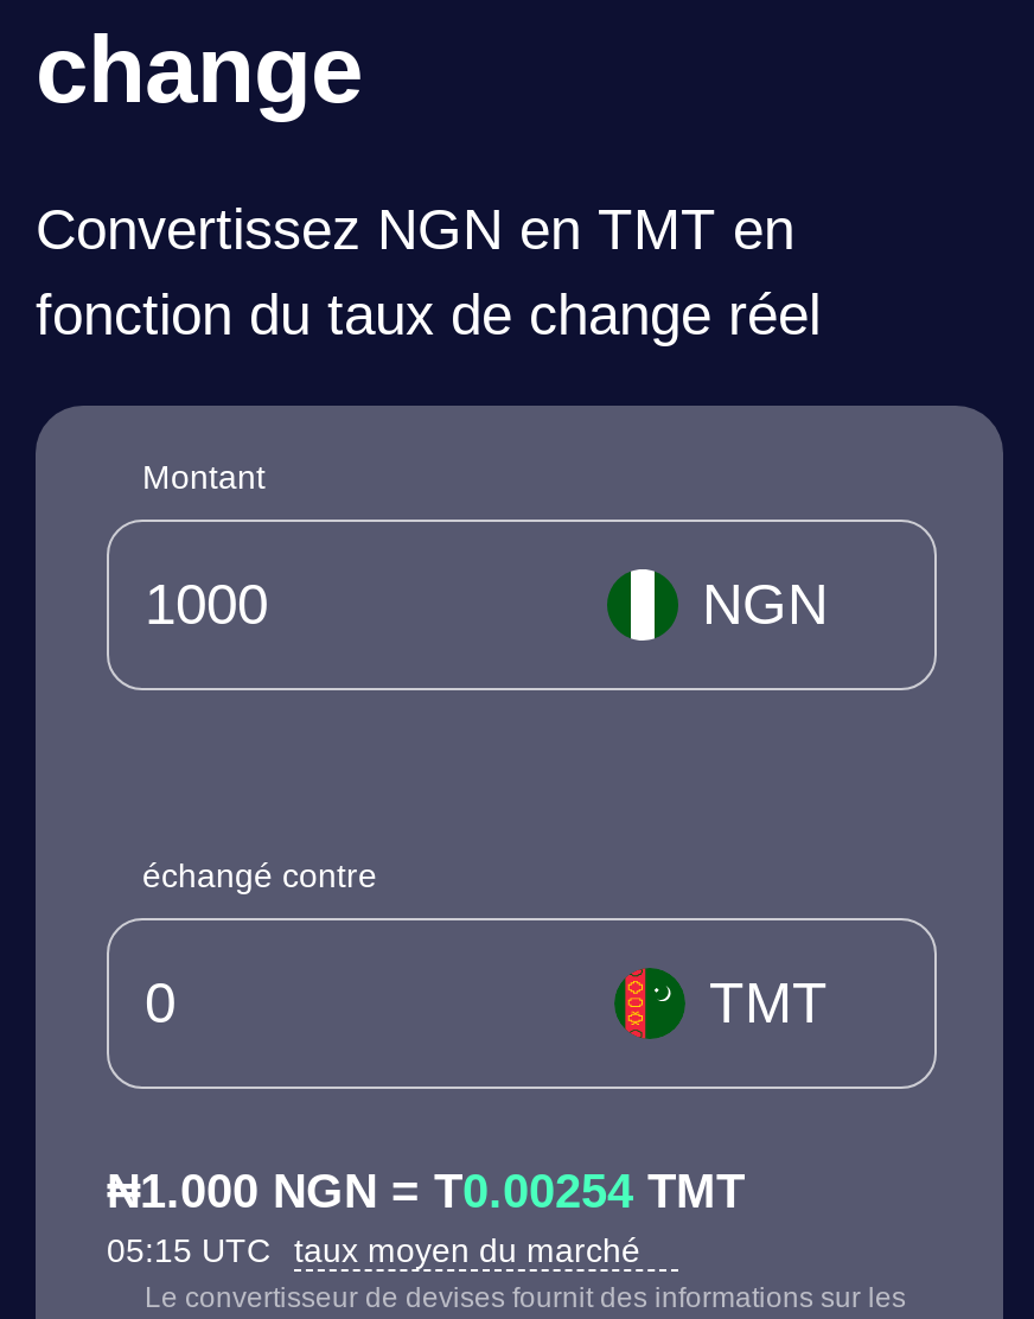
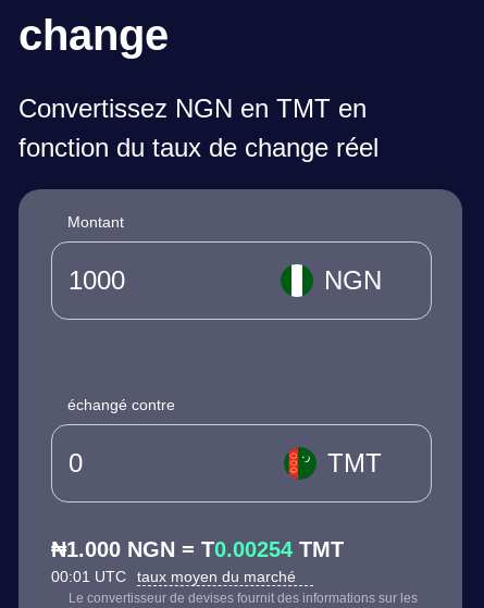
[107,1231,650,1269] 05:15 UTC taux moyen du marché -> [51,568,300,585] 00:01 UTC taux moyen du marché

